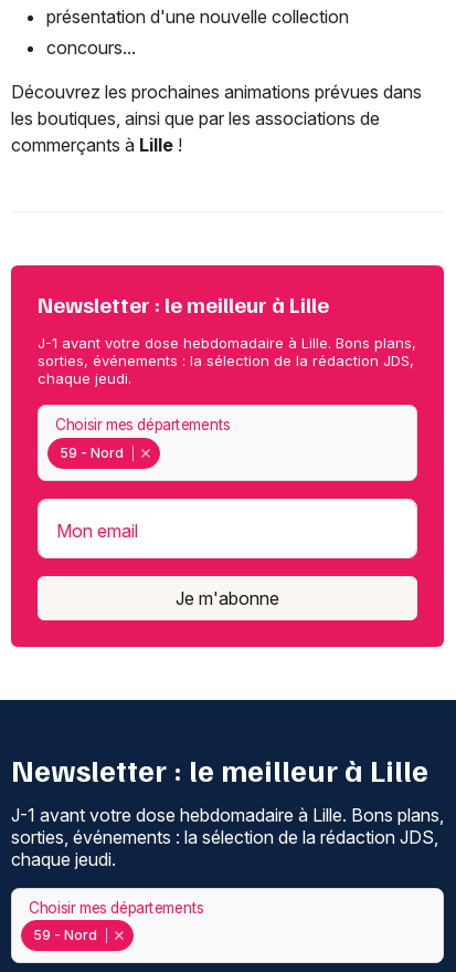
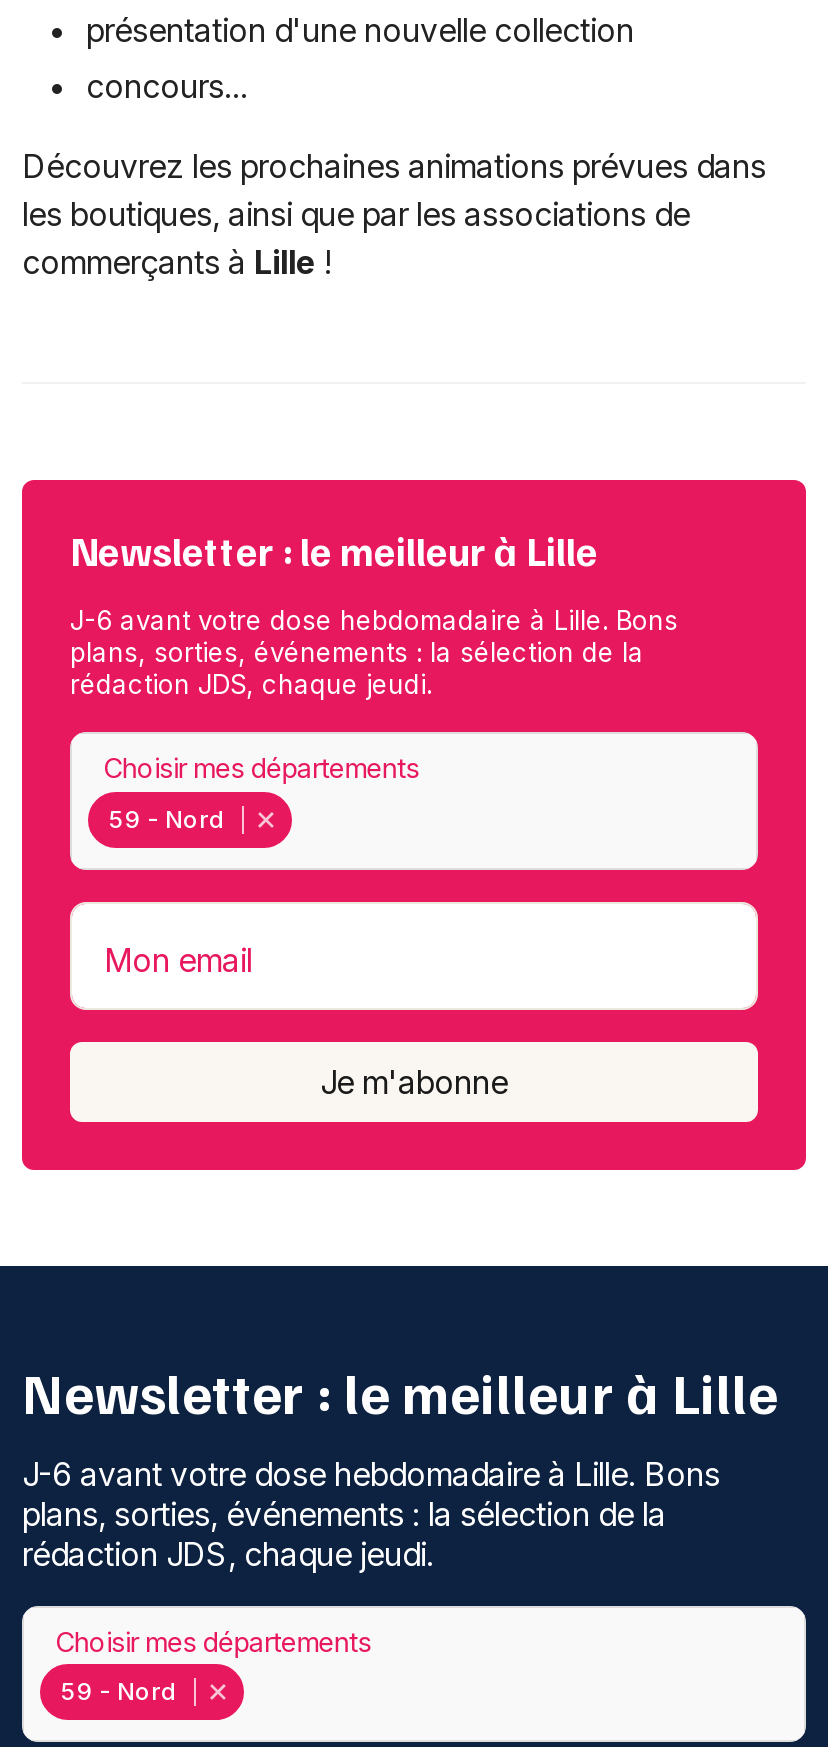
[38,334,416,387] J-1 avant votre dose hebdomadaire à Lille. Bons plans, | sorties, événements : la sélection de la rédaction JDS, | chaque jeudi. -> [70,605,678,701] J-6 avant votre dose hebdomadaire à Lille. Bons | plans, sorties, événements : la sélection de la | rédaction JDS, chaque jeudi.
[11,804,444,870] J-1 avant votre dose hebdomadaire à Lille. Bons plans, | sorties, événements : la sélection de la rédaction JDS, | chaque jeudi. -> [22,1453,720,1573] J-6 avant votre dose hebdomadaire à Lille. Bons | plans, sorties, événements : la sélection de la | rédaction JDS, chaque jeudi.

